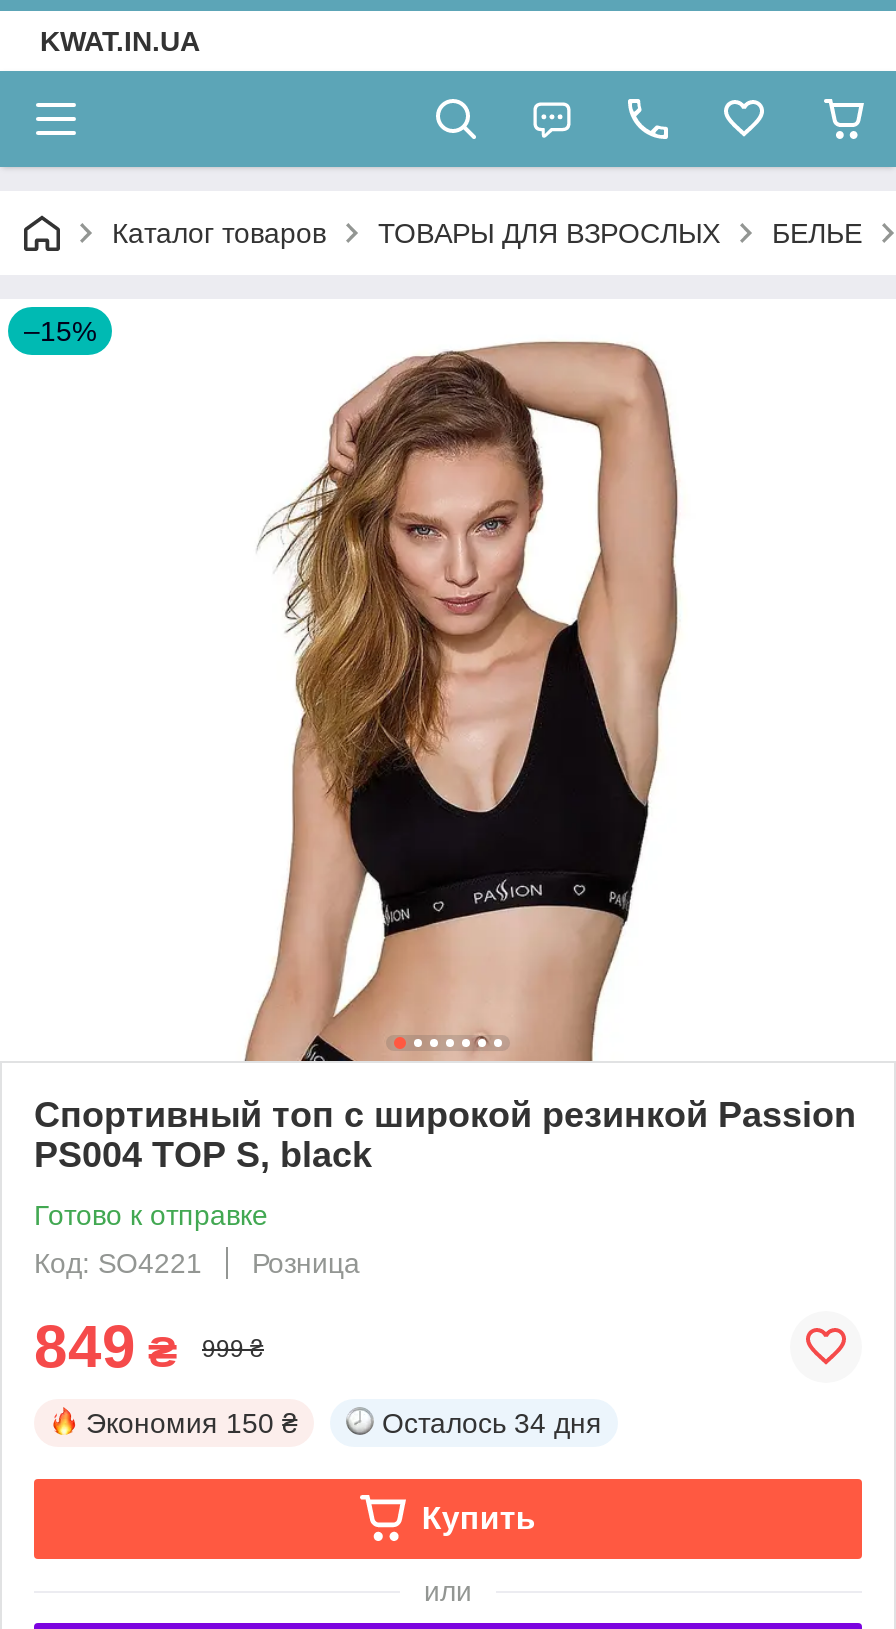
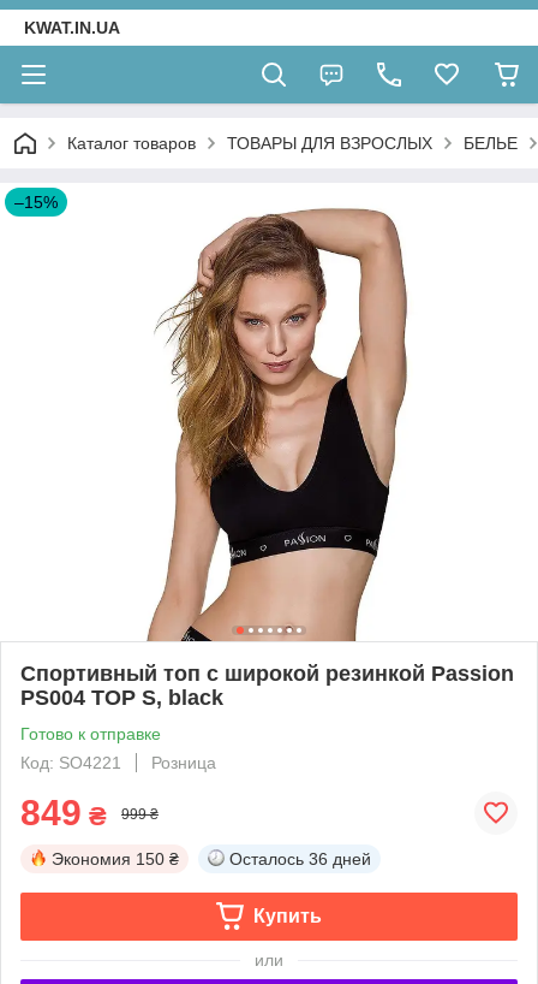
[382,1407,602,1439] Осталось 34 дня -> [229,849,371,868] Осталось 36 дней

